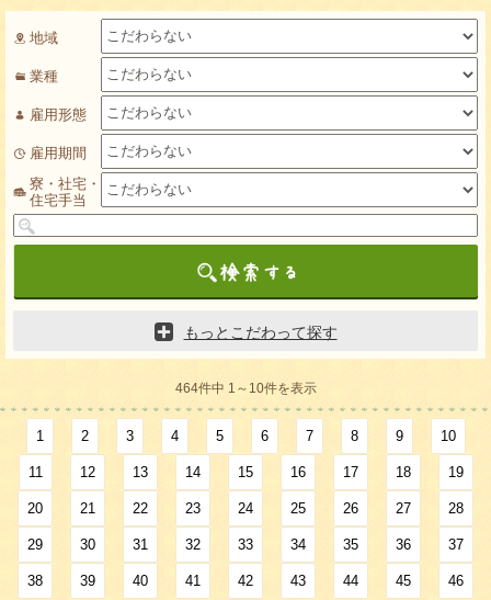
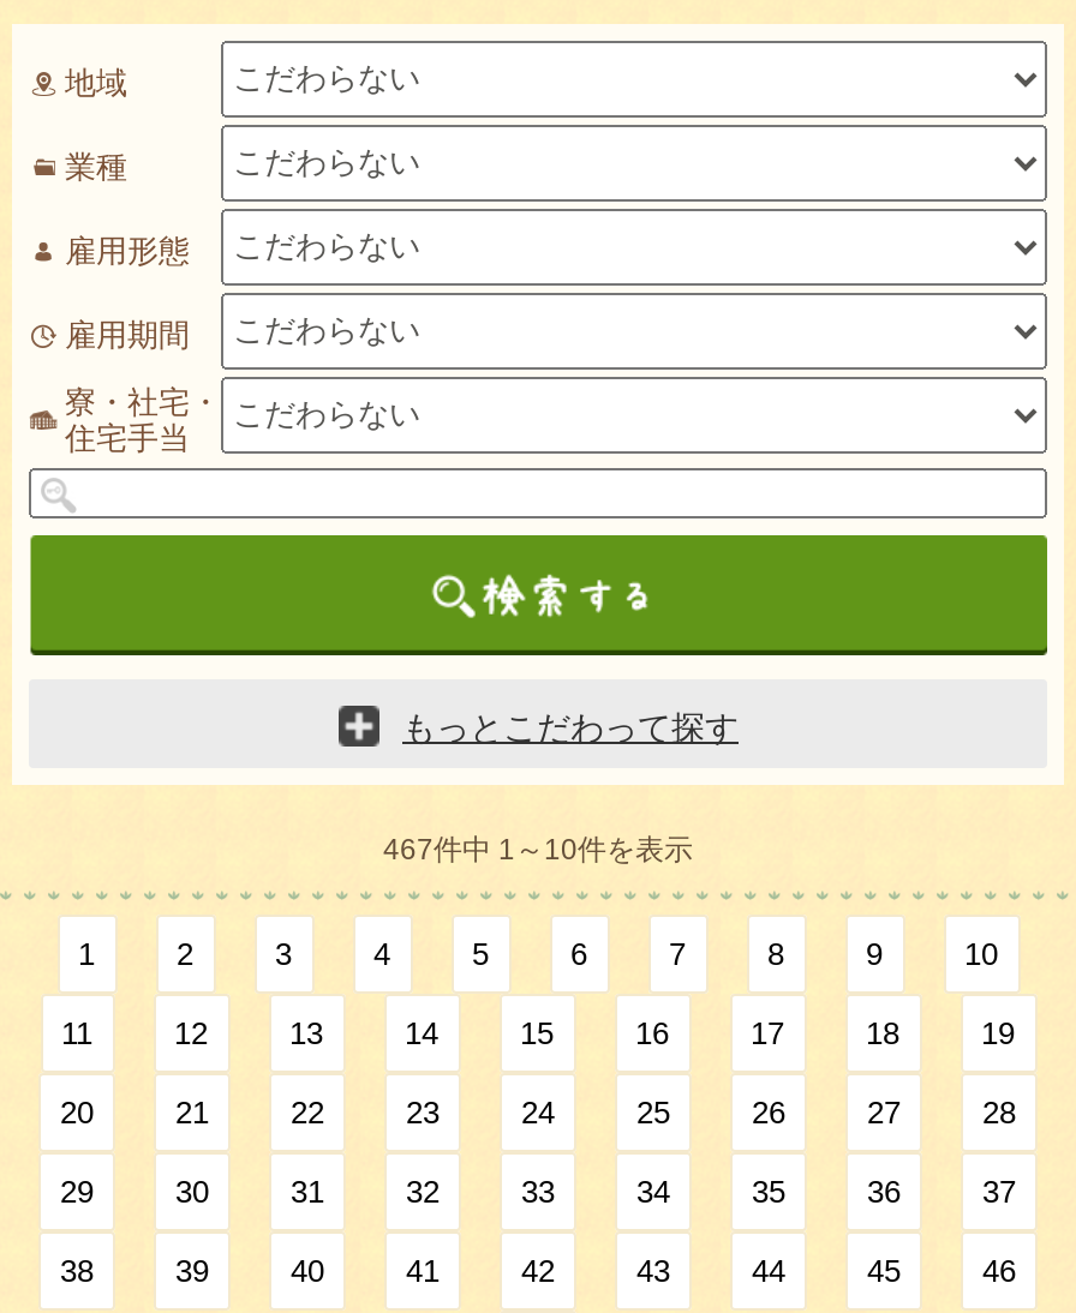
[175,381,316,396] 464件中 1～10件を表示 -> [383,834,693,867] 467件中 1～10件を表示

